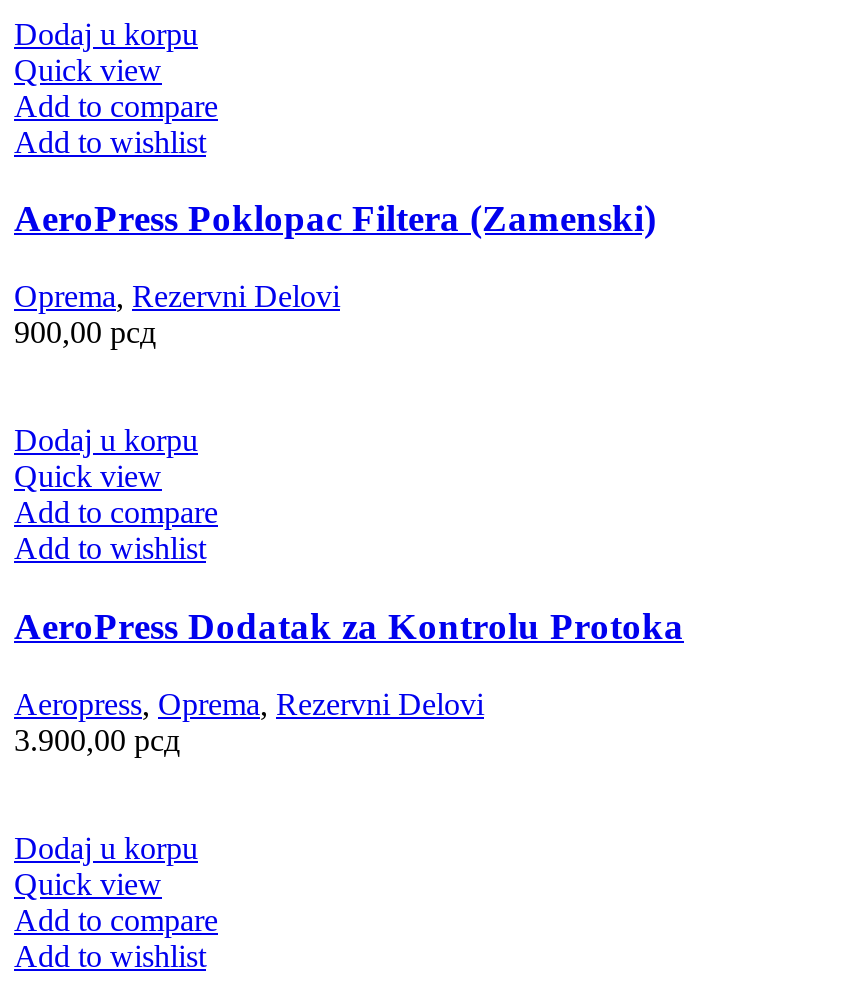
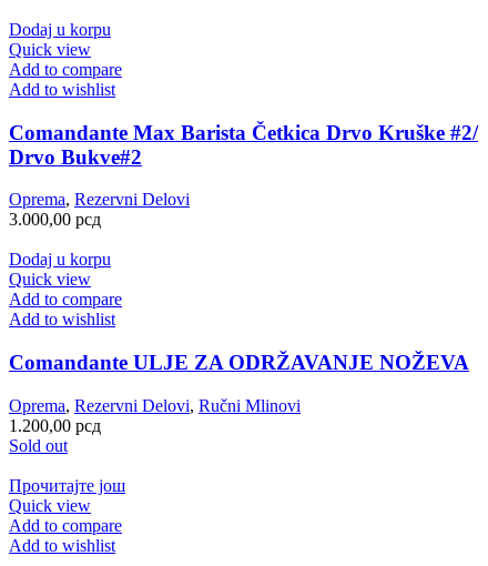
[14,197,656,239] AeroPress Poklopac Filtera (Zamenski) -> [9,121,478,168] Comandante Max Barista Četkica Drvo Kruške #2/ | Drvo Bukve#2
moved [14,279,340,313] -> [9,190,190,209]: Oprema, Rezervni Delovi
[14,315,156,349] 900,00 рсд -> [9,210,101,229] 3.000,00 рсд
[14,604,684,646] AeroPress Dodatak za Kontrolu Protoka -> [9,351,469,374] Comandante ULJE ZA ODRŽAVANJE NOŽEVA
[14,686,484,756] Aeropress, Oprema, Rezervni Delovi | 3.900,00 рсд -> [9,396,301,455] Oprema, Rezervni Delovi, Ručni Mlinovi | 1.200,00 рсд | Sold out
[14,830,198,864] Dodaj u korpu -> [9,476,125,495] Прочитајте још

